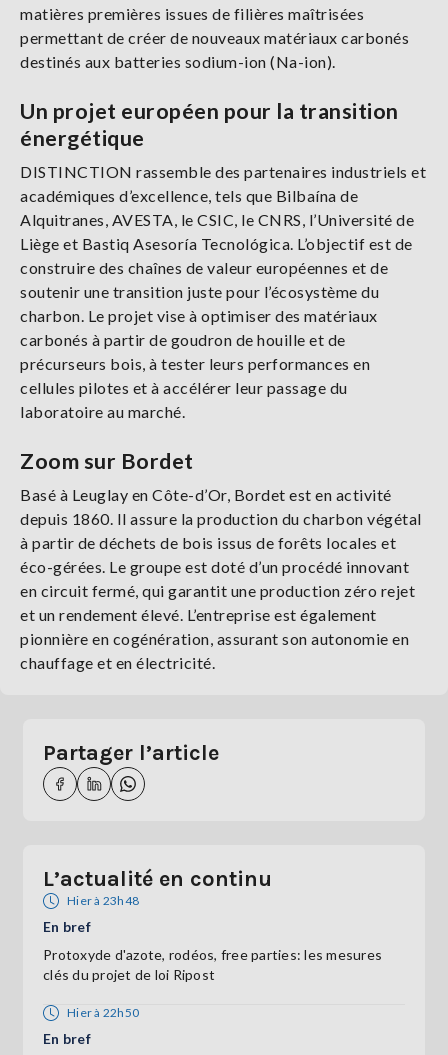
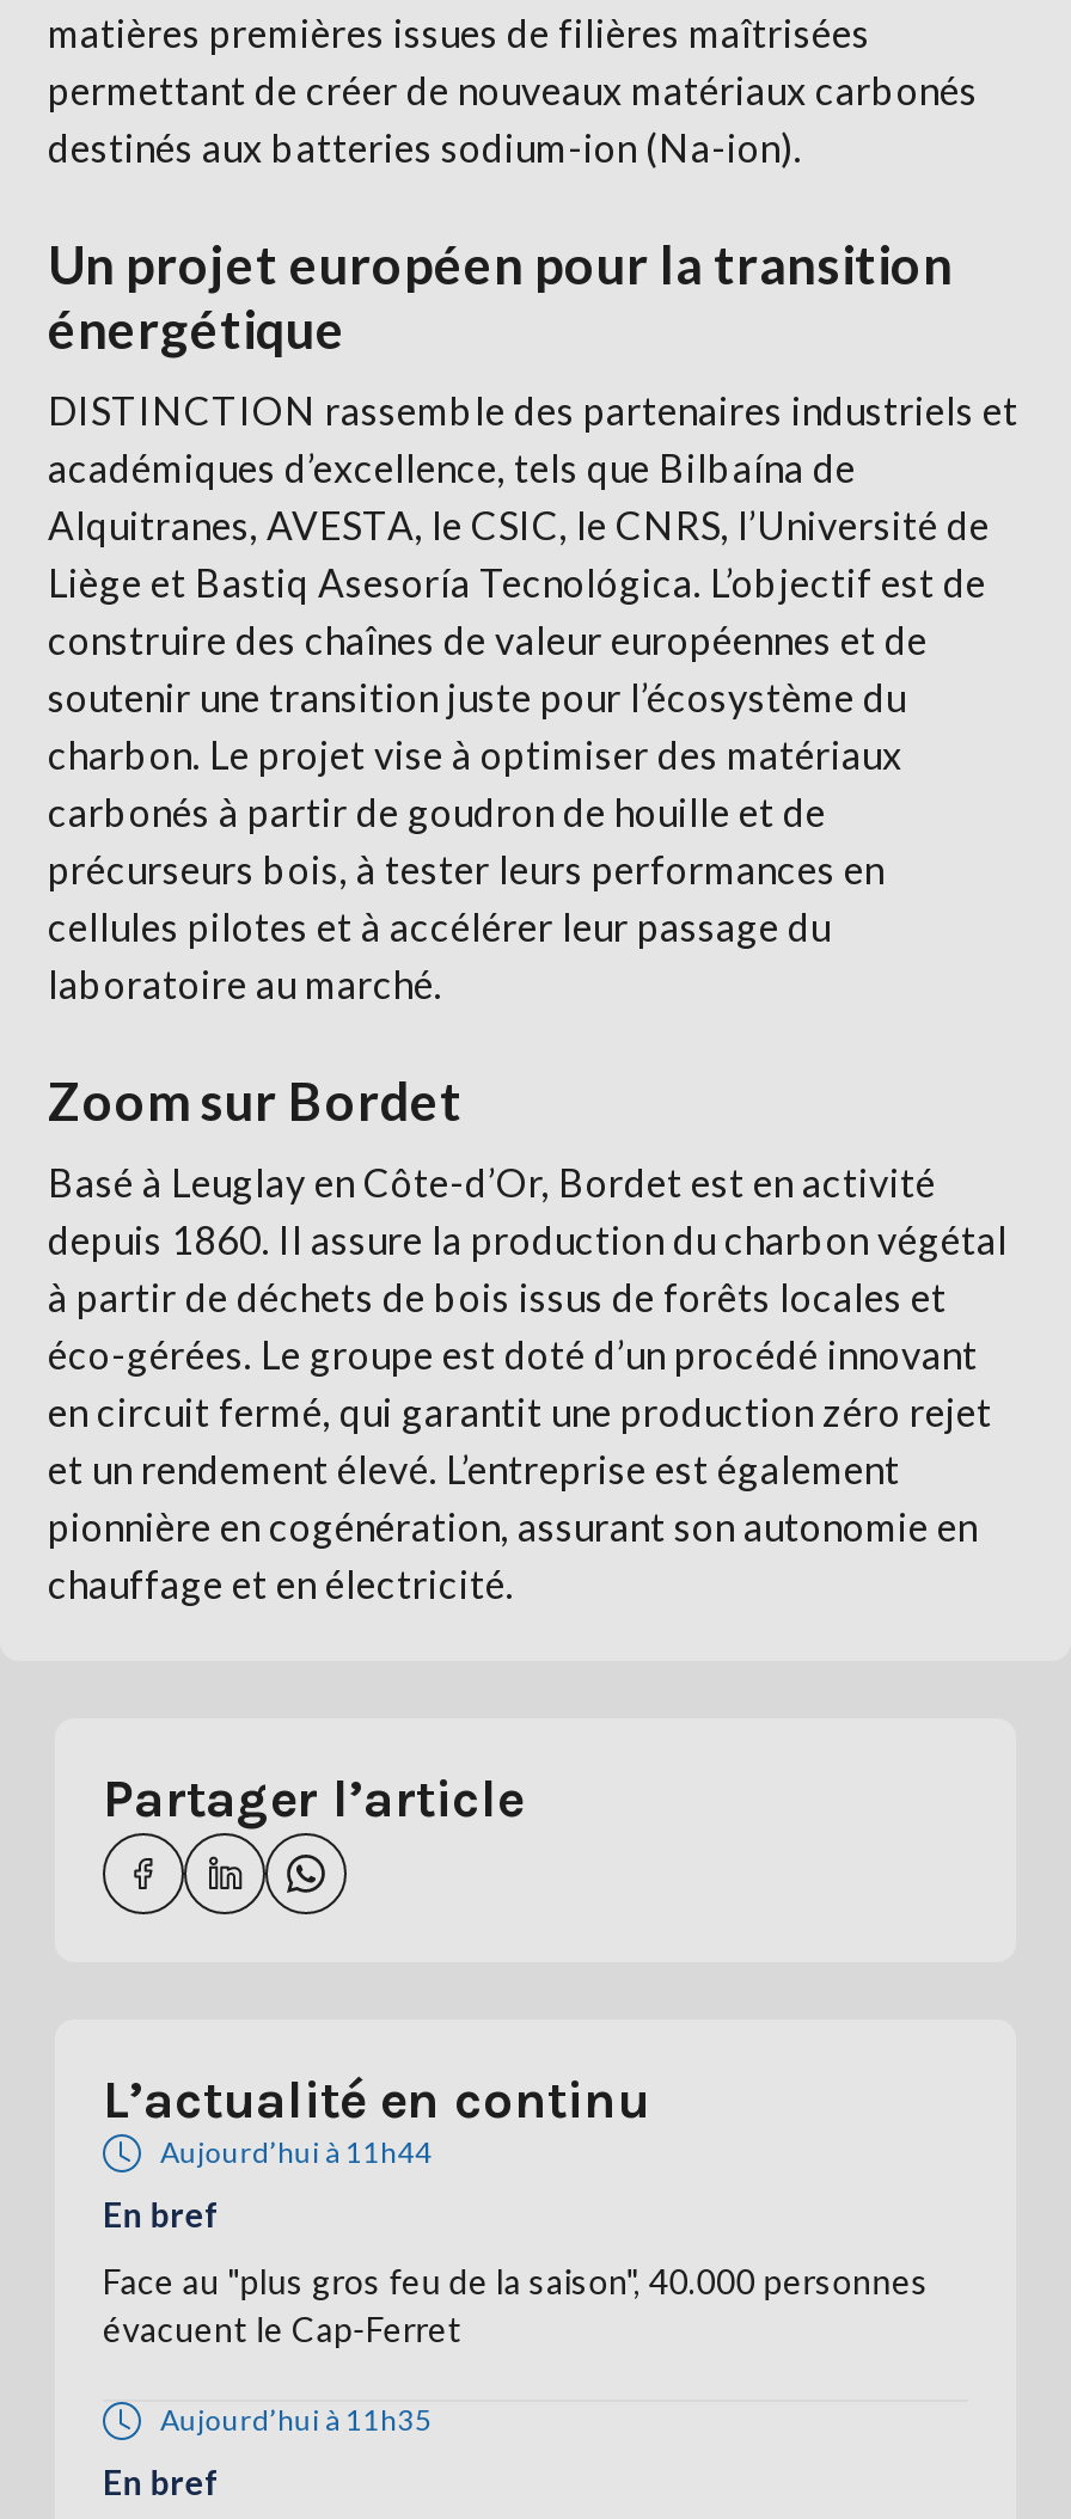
[67,893,139,908] Hier à 23h48 -> [160,2134,432,2170] Aujourd’hui à 11h44
[43,946,382,983] Protoxyde d'azote, rodéos, free parties: les mesures | clés du projet de loi Ripost -> [103,2260,929,2349] Face au "plus gros feu de la saison", 40.000 personnes | évacuent le Cap-Ferret
[67,1005,139,1020] Hier à 22h50 -> [160,2401,432,2437] Aujourd’hui à 11h35

